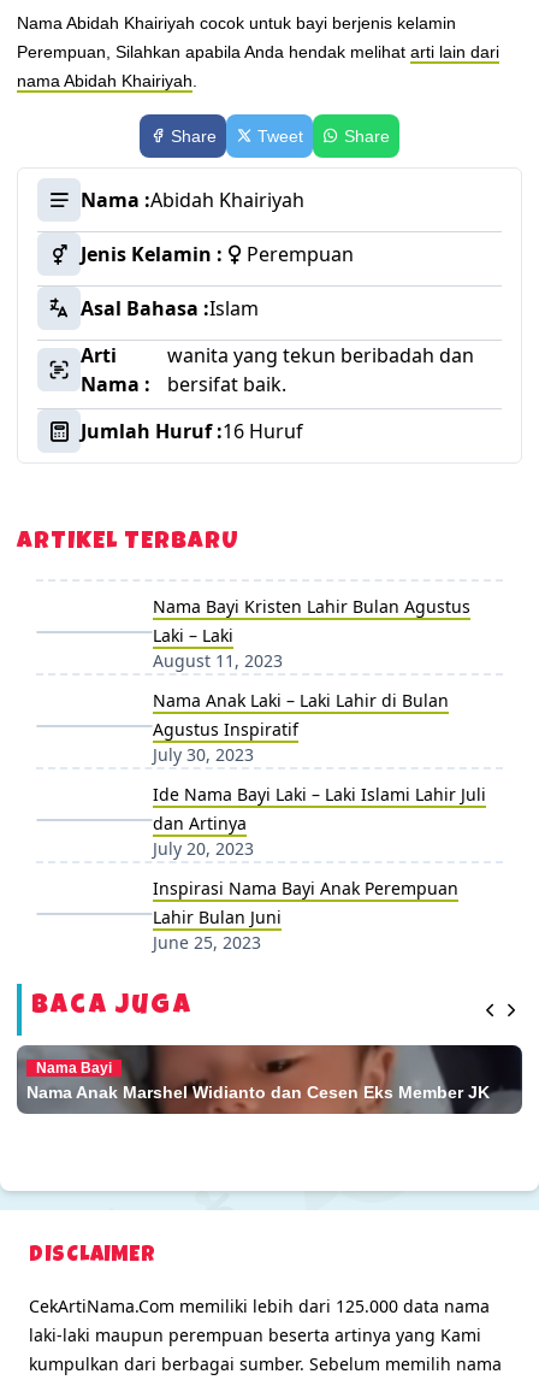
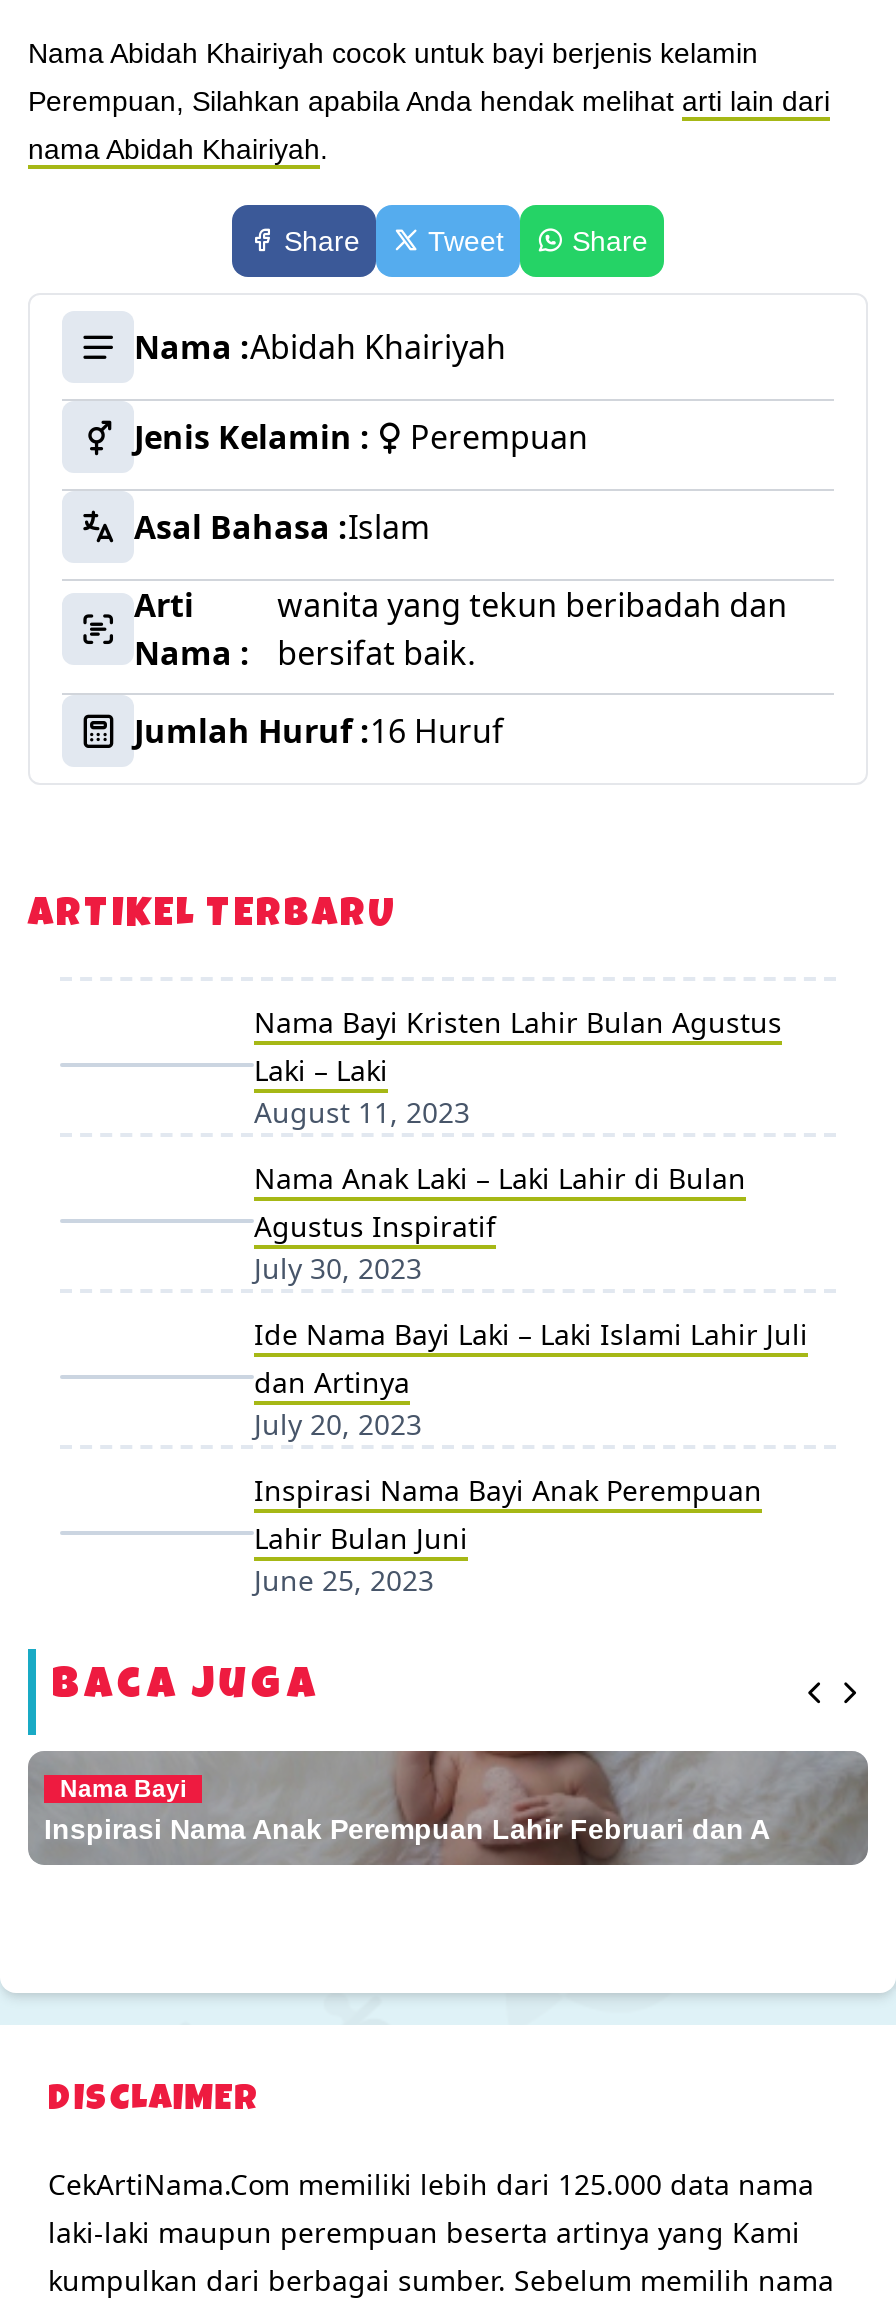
[18,1044,522,1115] [image] | Nama Anak Marshel Widianto dan Cesen Eks Member JK -> [28,1749,870,1867] [image] | Inspirasi Nama Anak Perempuan Lahir Februari dan A

